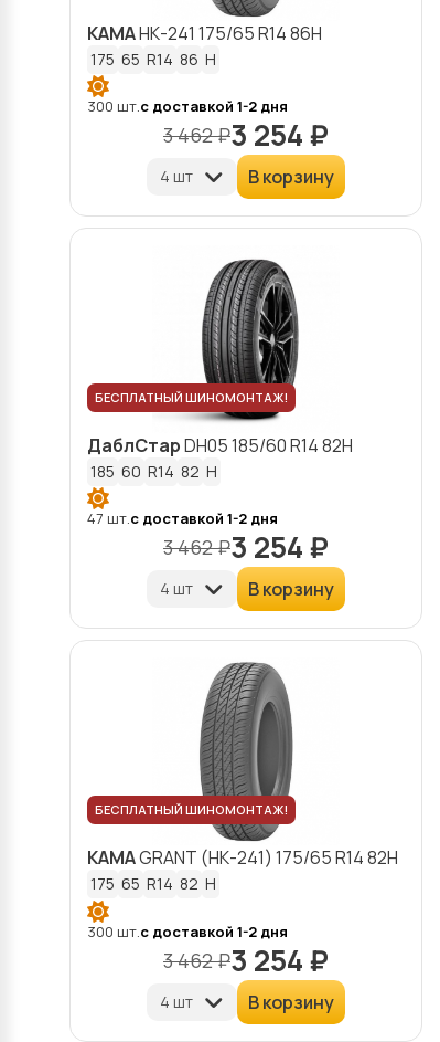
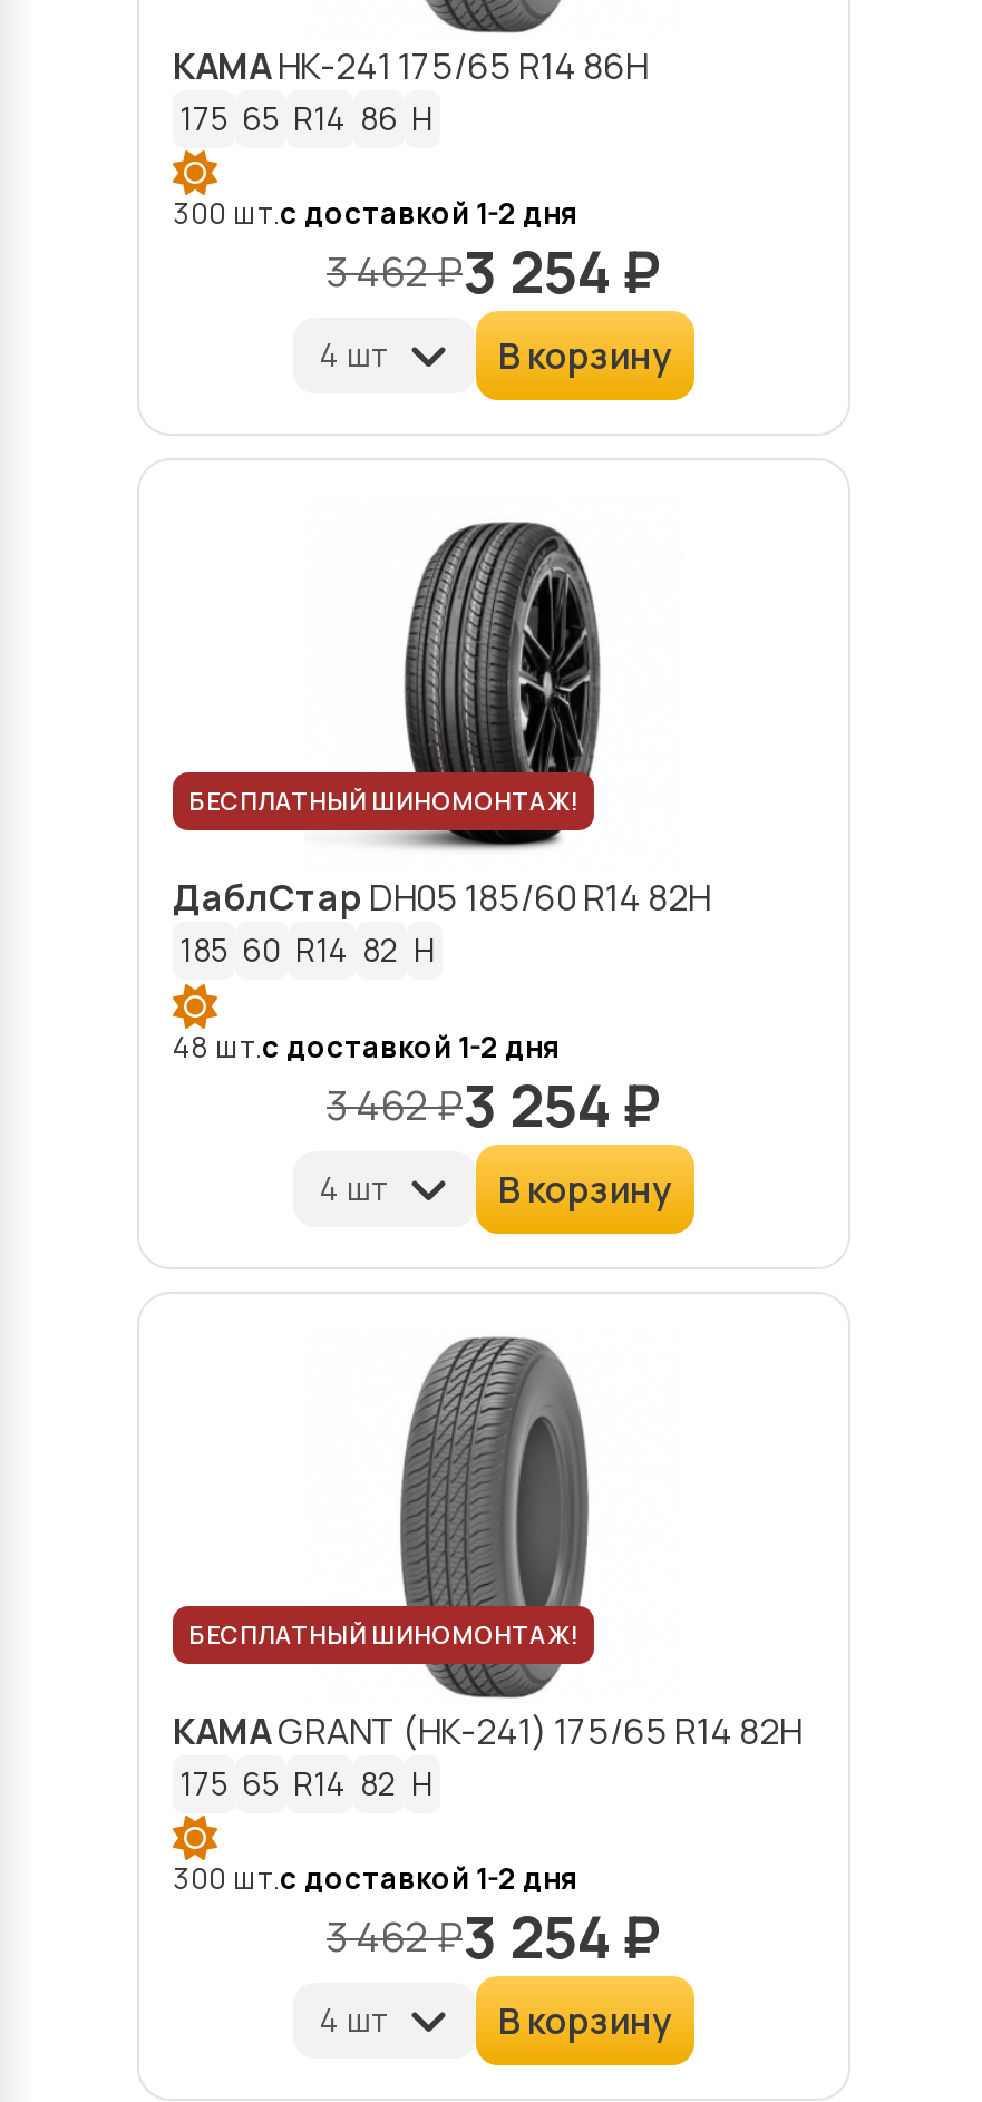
[87,509,278,529] 47 шт.с доставкой 1-2 дня -> [173,1026,561,1066] 48 шт.с доставкой 1-2 дня

